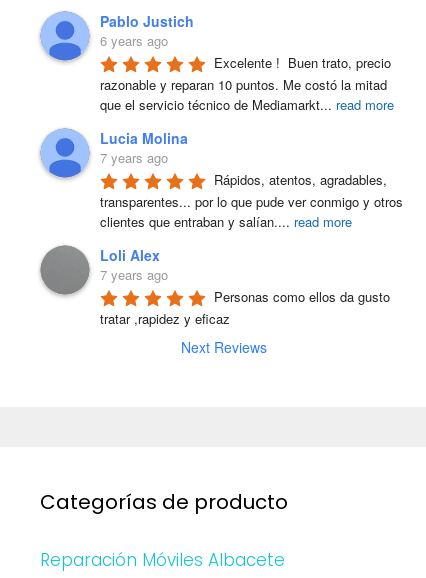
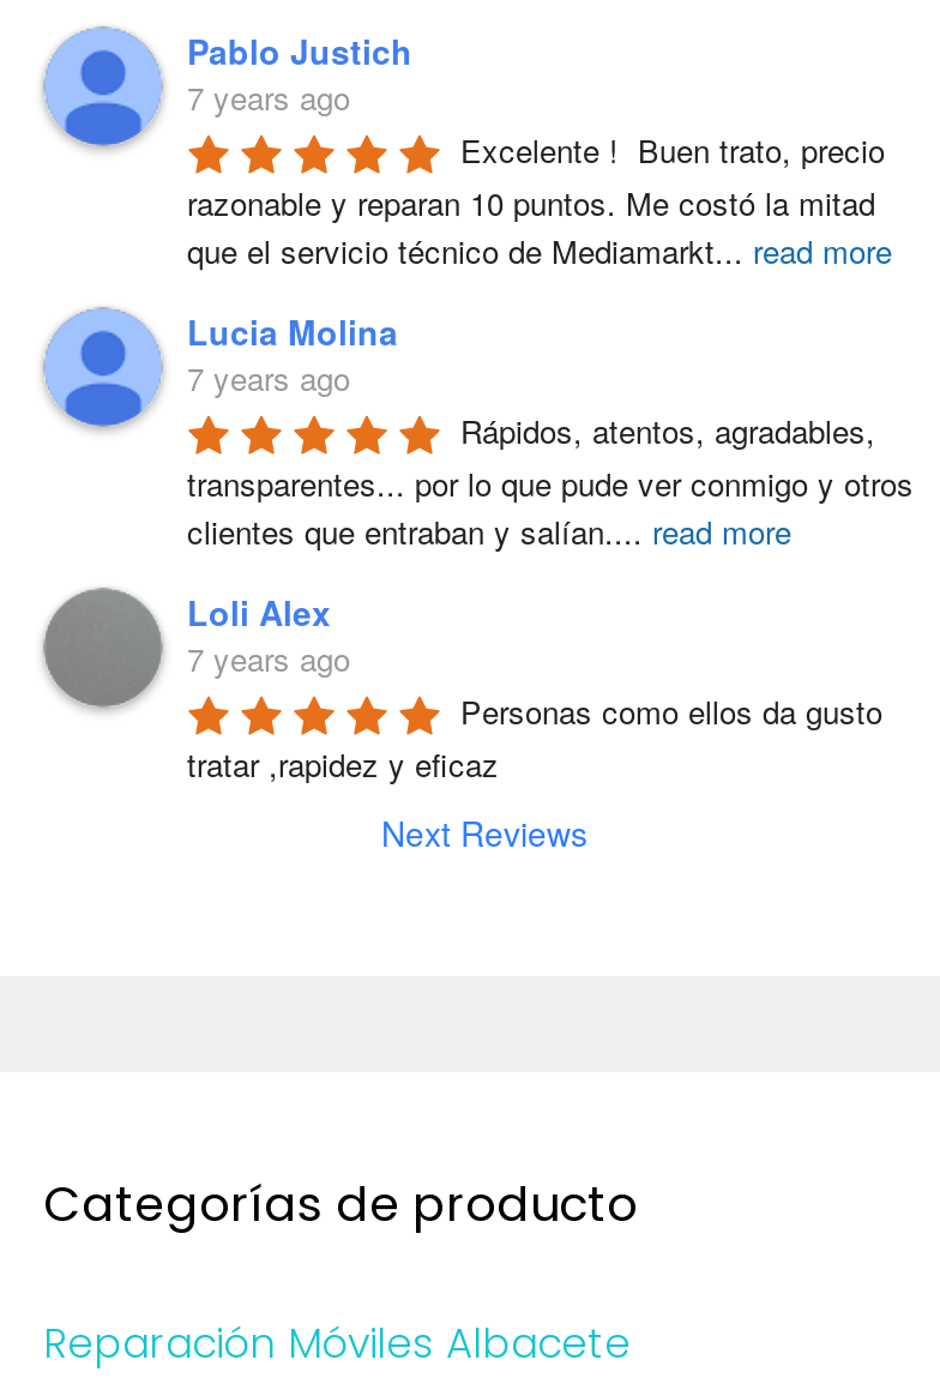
[100,31,168,50] 6 years ago -> [187,75,350,120] 7 years ago

